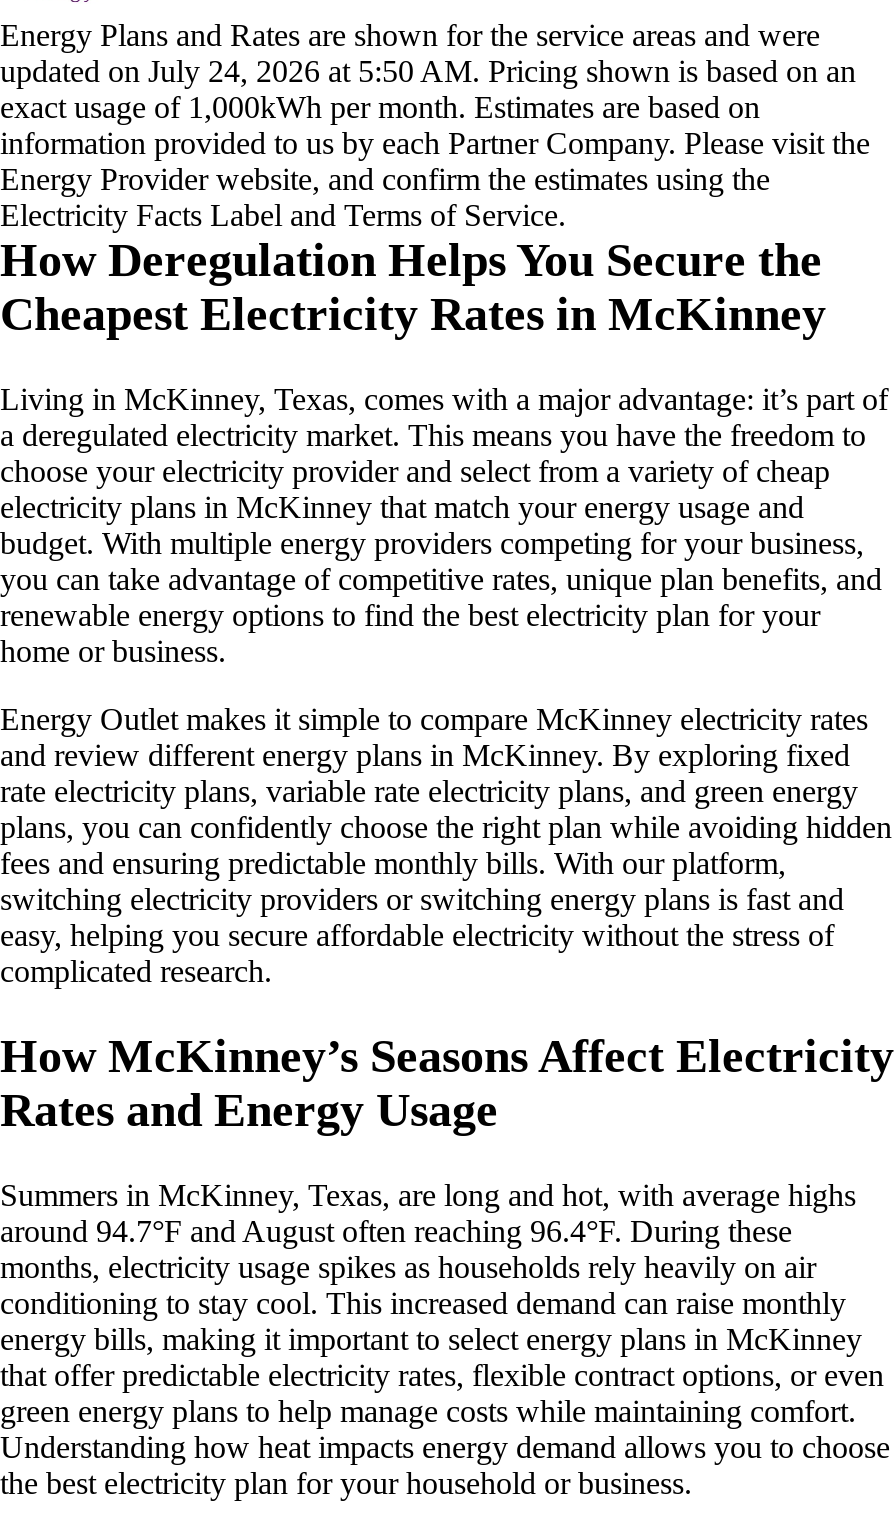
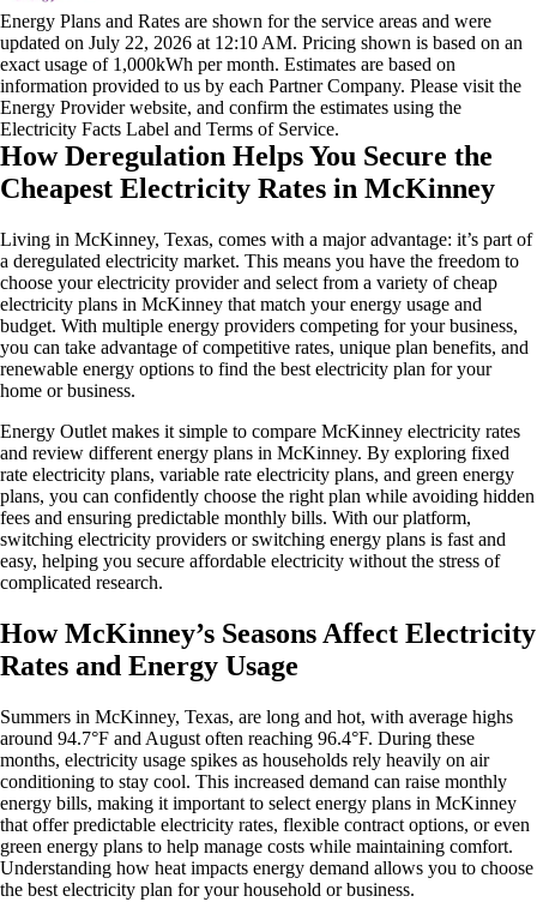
[0,54,856,88] updated on July 24, 2026 at 5:50 AM. Pricing shown is based on an -> [0,33,523,53] updated on July 22, 2026 at 12:10 AM. Pricing shown is based on an

